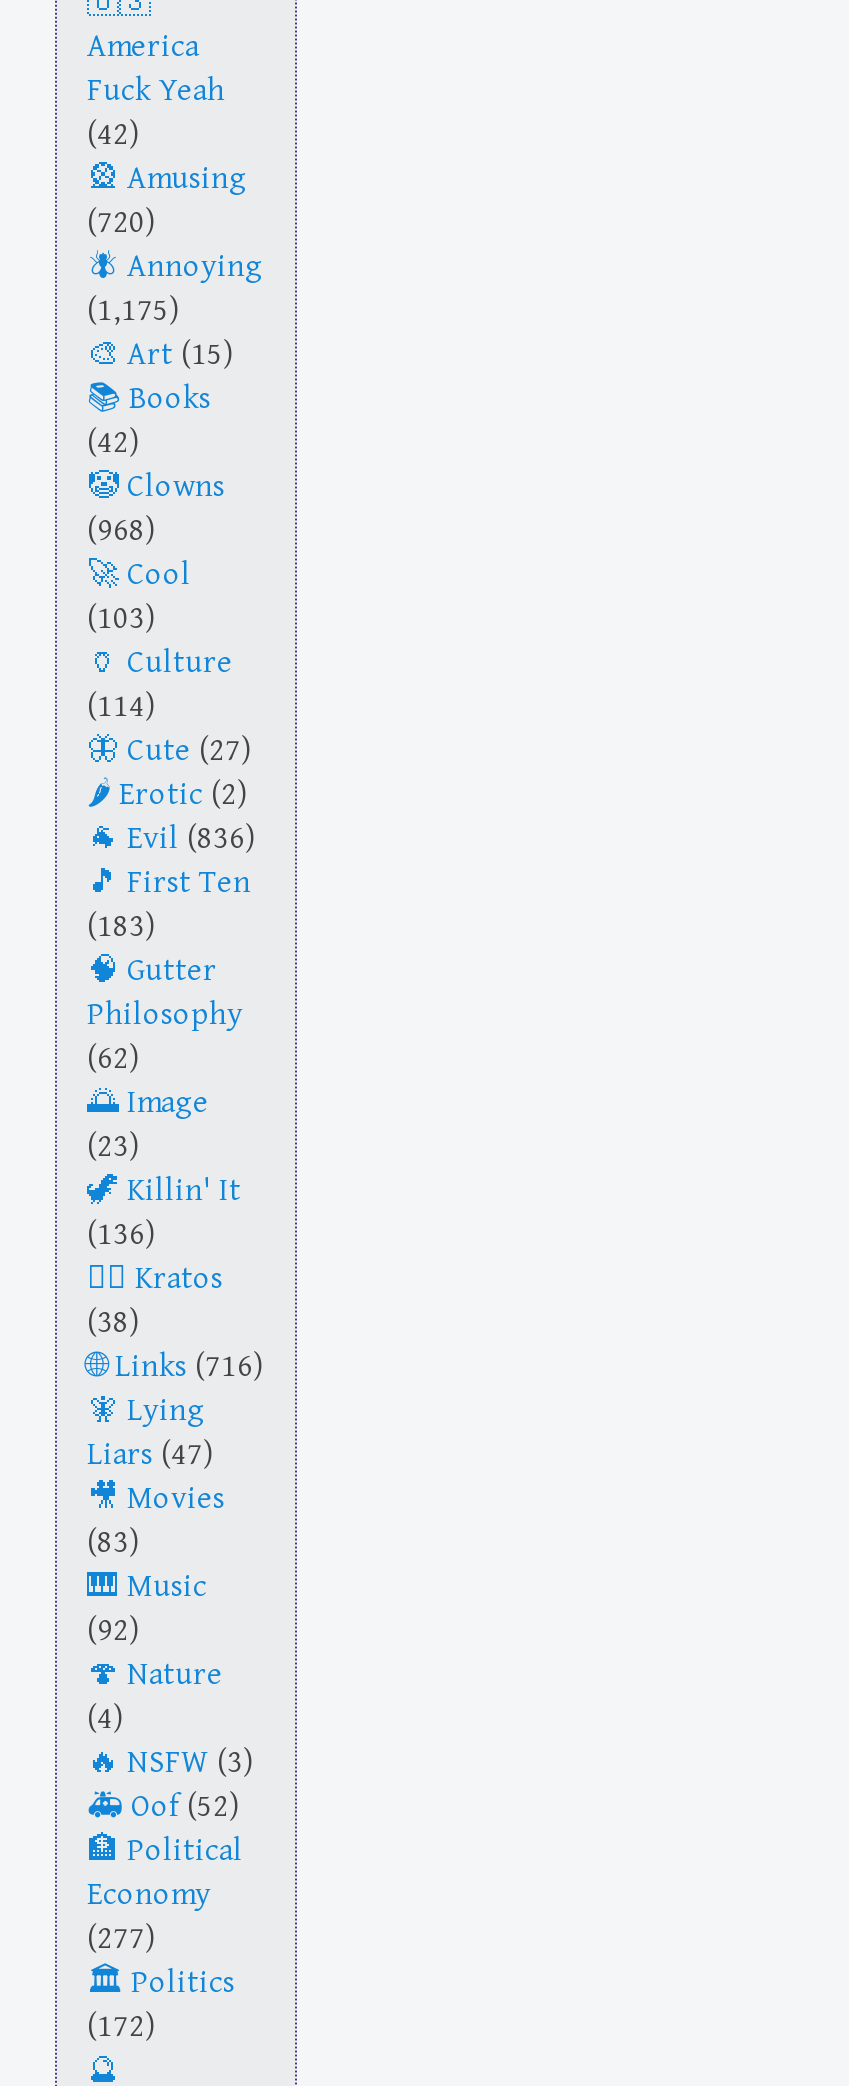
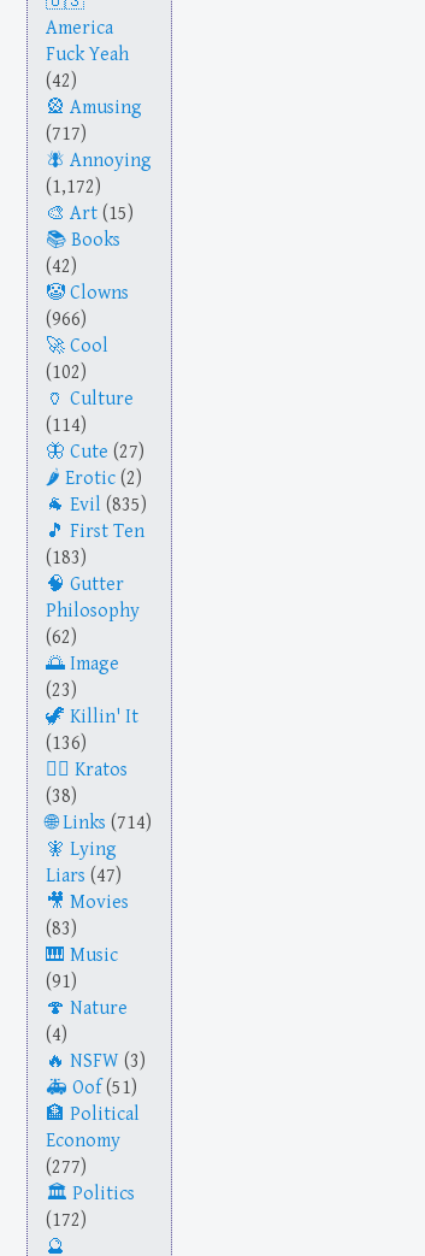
[87,205,155,243] (720) -> [46,123,87,146] (717)
[87,293,179,331] (1,175) -> [46,176,101,199] (1,172)
[87,513,155,551] (968) -> [46,309,87,332] (966)
[87,601,155,639] (103) -> [46,362,87,385] (102)
[127,821,255,859] Evil (836) -> [70,494,147,517] Evil (835)
[115,1349,263,1387] Links (716) -> [63,812,152,835] Links (714)
[87,1613,139,1651] (92) -> [46,971,77,994] (91)
[131,1789,239,1827] Oof (52) -> [72,1077,137,1100] Oof (51)

